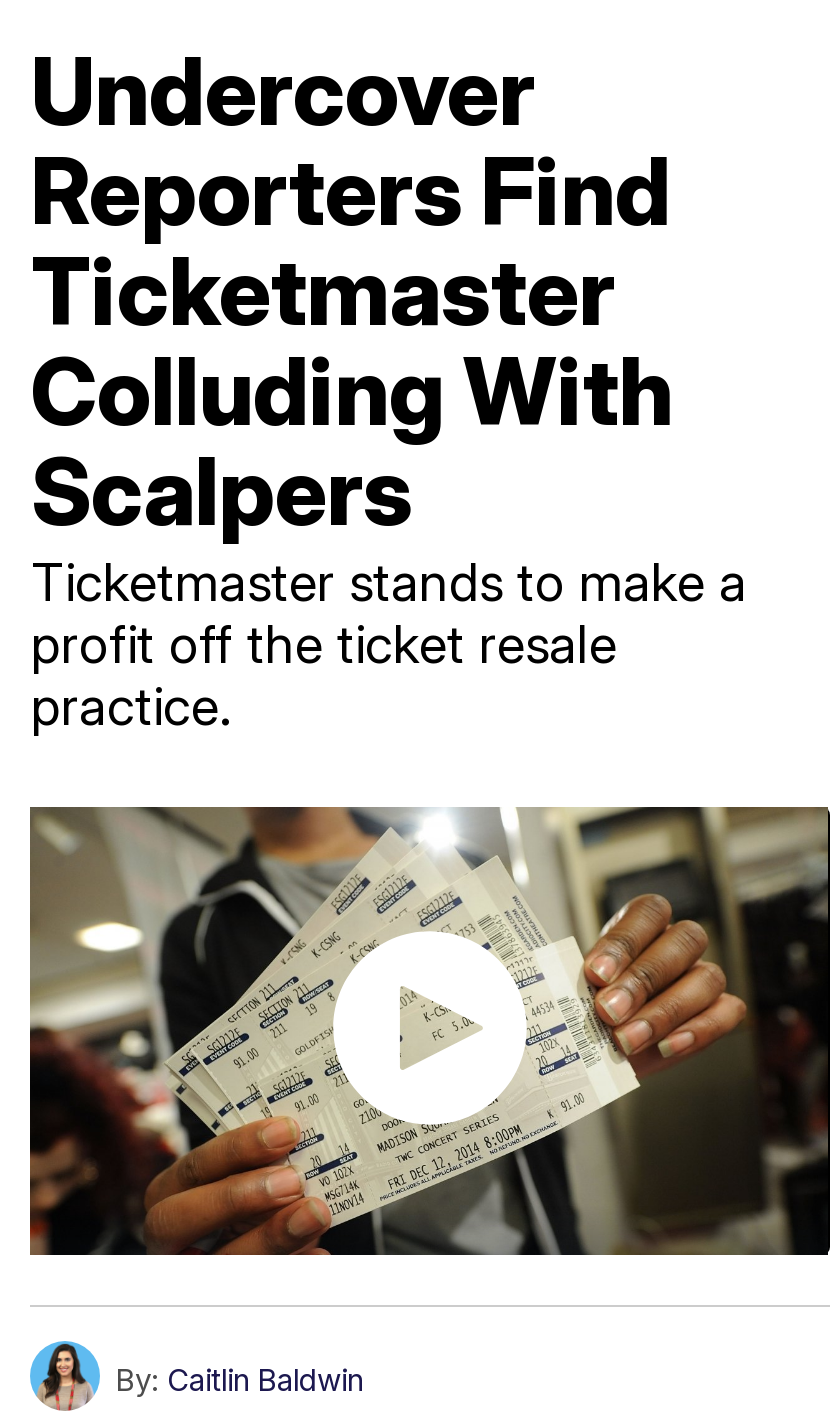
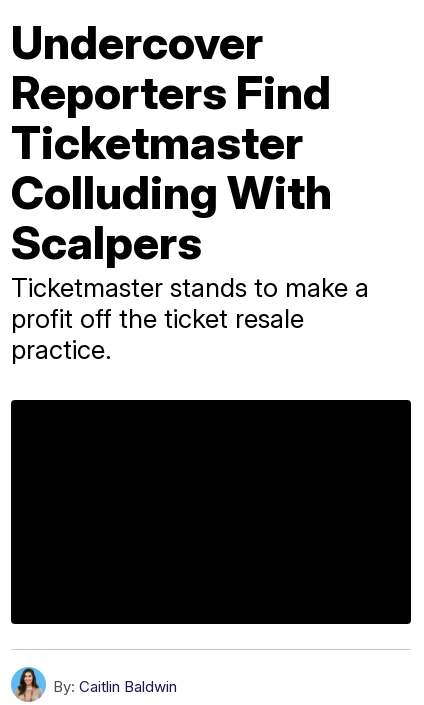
[28,805,830,1257] [image] -> none

